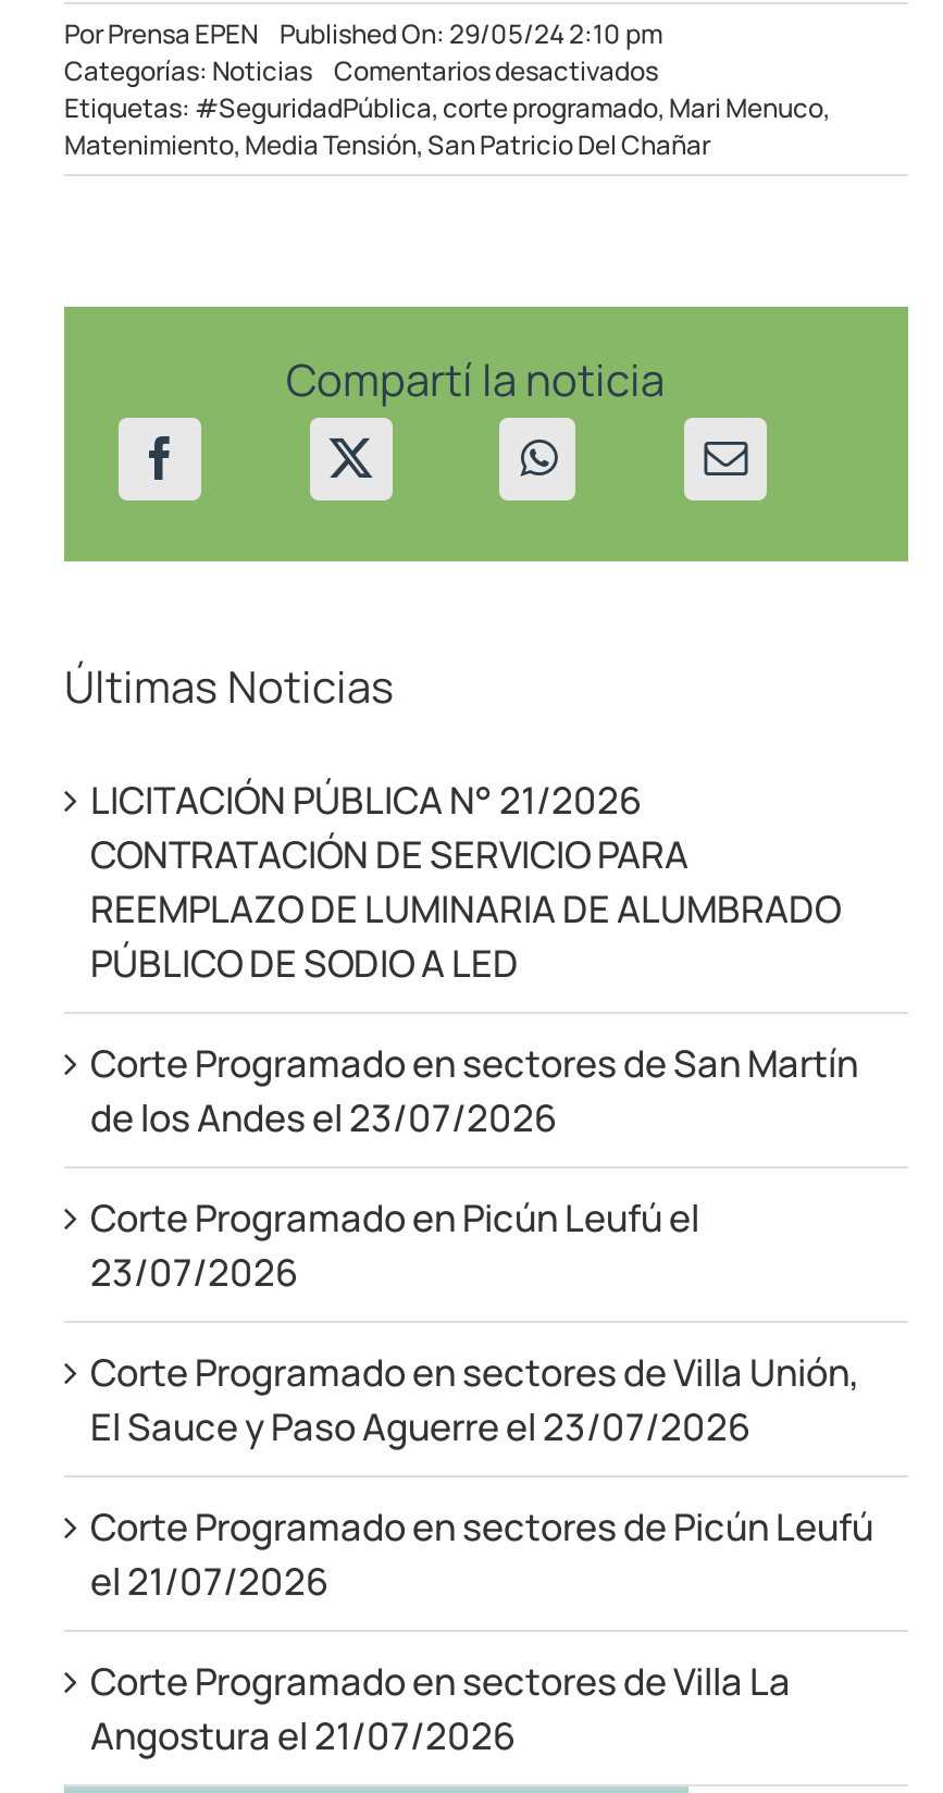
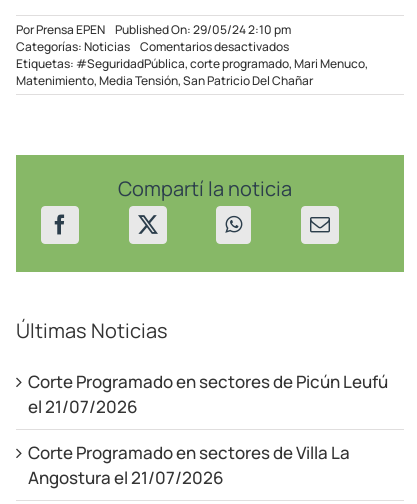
[90,775,860,1452] LICITACIÓN PÚBLICA N° 21/2026 | CONTRATACIÓN DE SERVICIO PARA | REEMPLAZO DE LUMINARIA DE ALUMBRADO | PÚBLICO DE SODIO A LED | Corte Programado en sectores de San Martín | de los Andes el 23/07/2026 | Corte Programado en Picún Leufú el | 23/07/2026 | Corte Programado en sectores de Villa Unión, | El Sauce y Paso Aguerre el 23/07/2026 -> none

